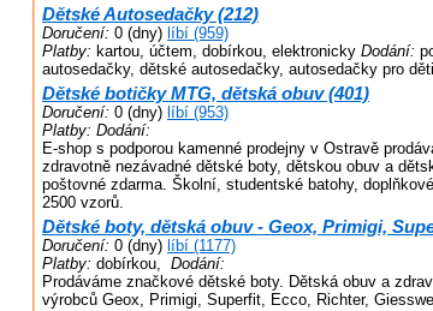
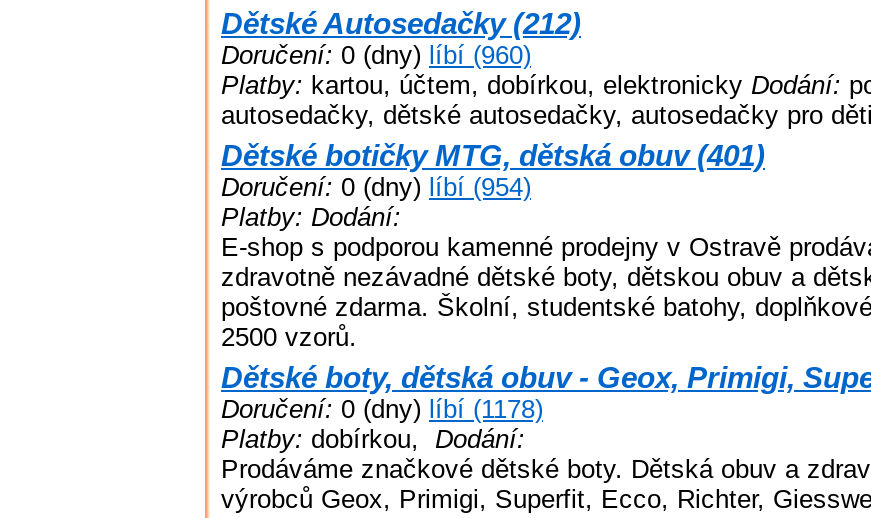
[42,24,229,42] Doručení: 0 (dny) líbí (959) -> [221,40,531,70] Doručení: 0 (dny) líbí (960)
[42,103,229,121] Doručení: 0 (dny) líbí (953) -> [221,172,531,202] Doručení: 0 (dny) líbí (954)
[42,237,236,255] Doručení: 0 (dny) líbí (1177) -> [221,394,543,424] Doručení: 0 (dny) líbí (1178)

